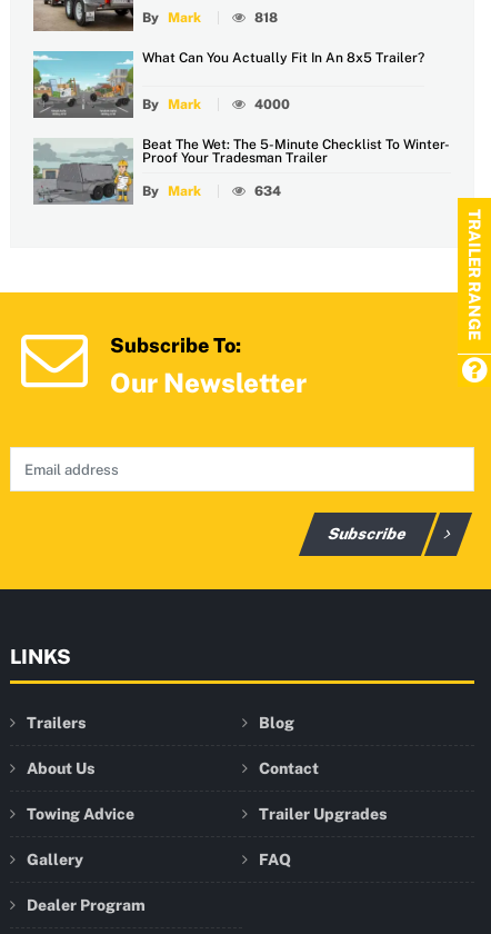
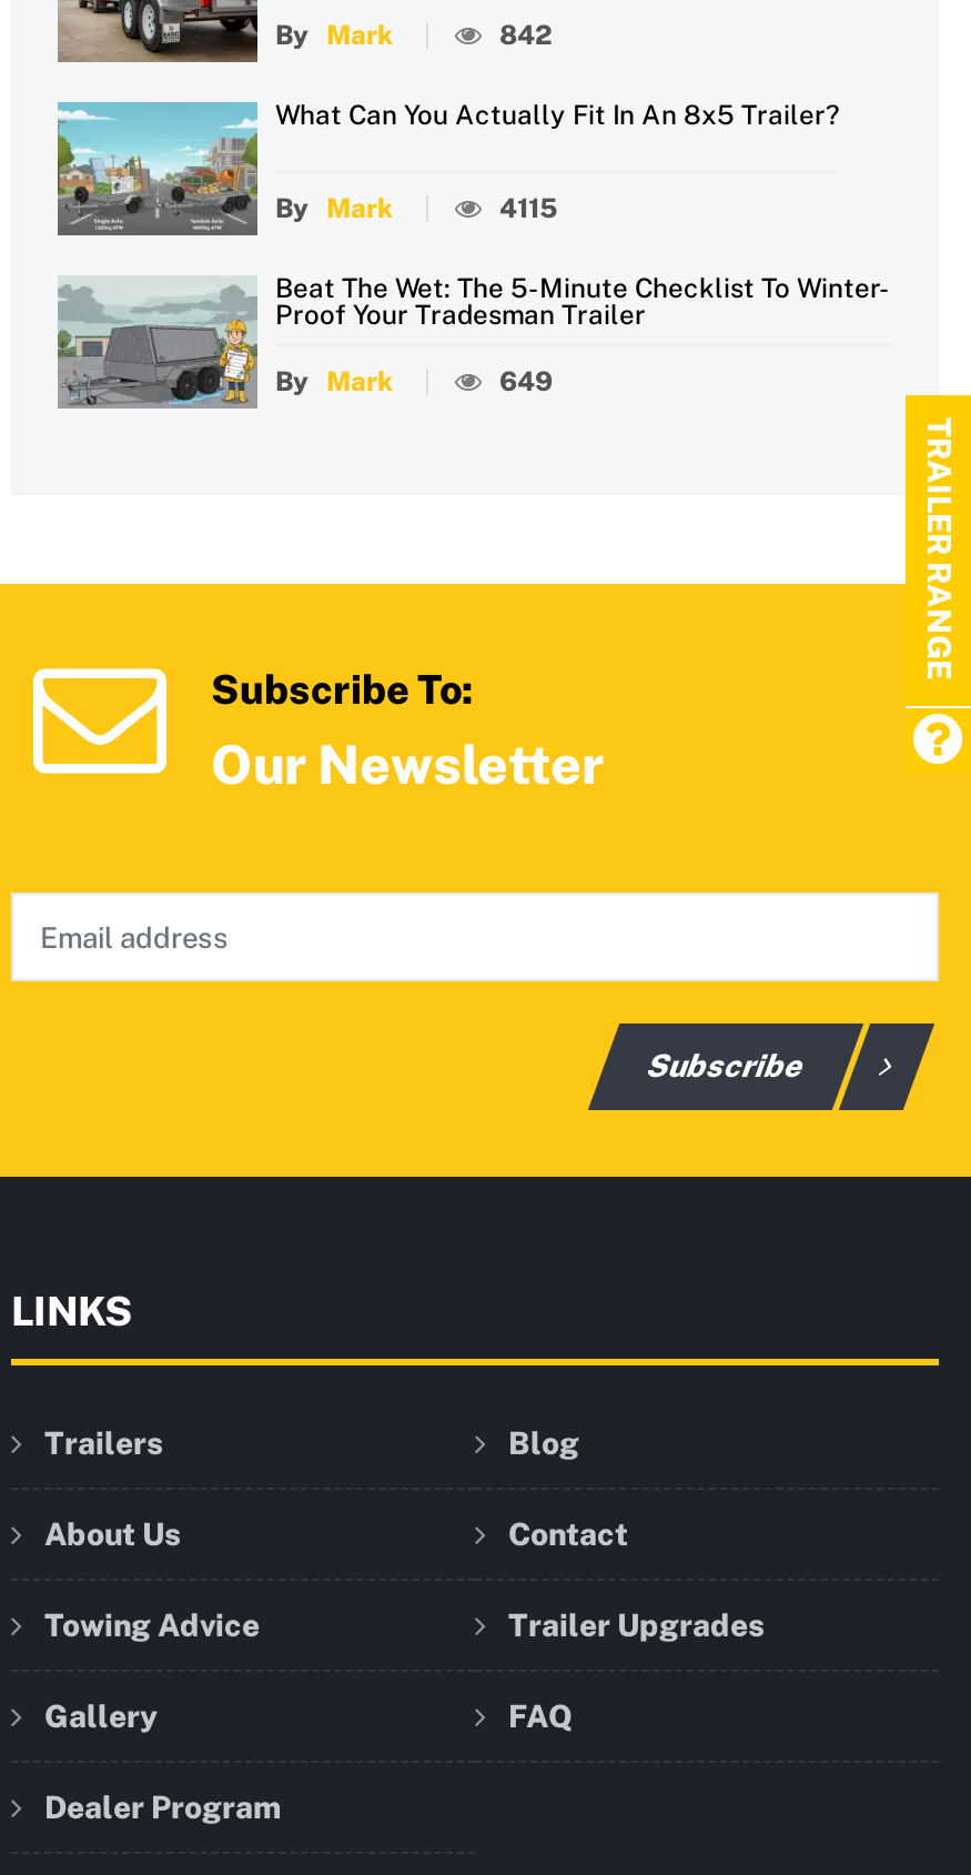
[251,10,278,26] 818 -> [493,20,553,51] 842
[251,97,290,112] 4000 -> [493,193,557,224] 4115
[251,184,281,199] 634 -> [493,367,553,398] 649

